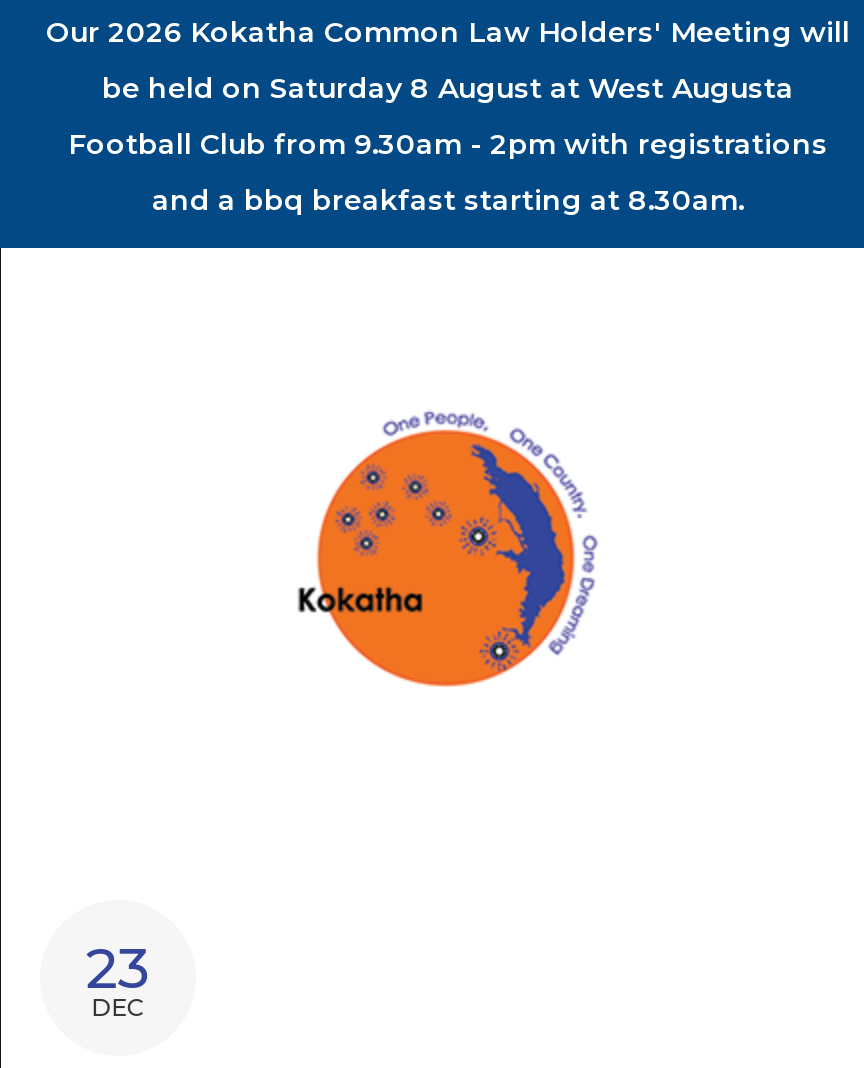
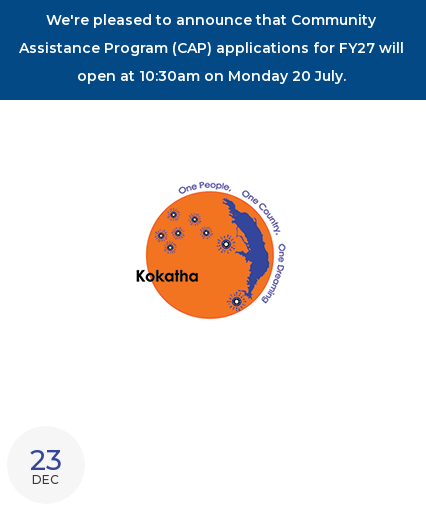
[46,14,850,218] Our 2026 Kokatha Common Law Holders' Meeting will | be held on Saturday 8 August at West Augusta | Football Club from 9.30am - 2pm with registrations | and a bbq breakfast starting at 8.30am. -> [18,11,403,85] We're pleased to announce that Community | Assistance Program (CAP) applications for FY27 will | open at 10:30am on Monday 20 July.

